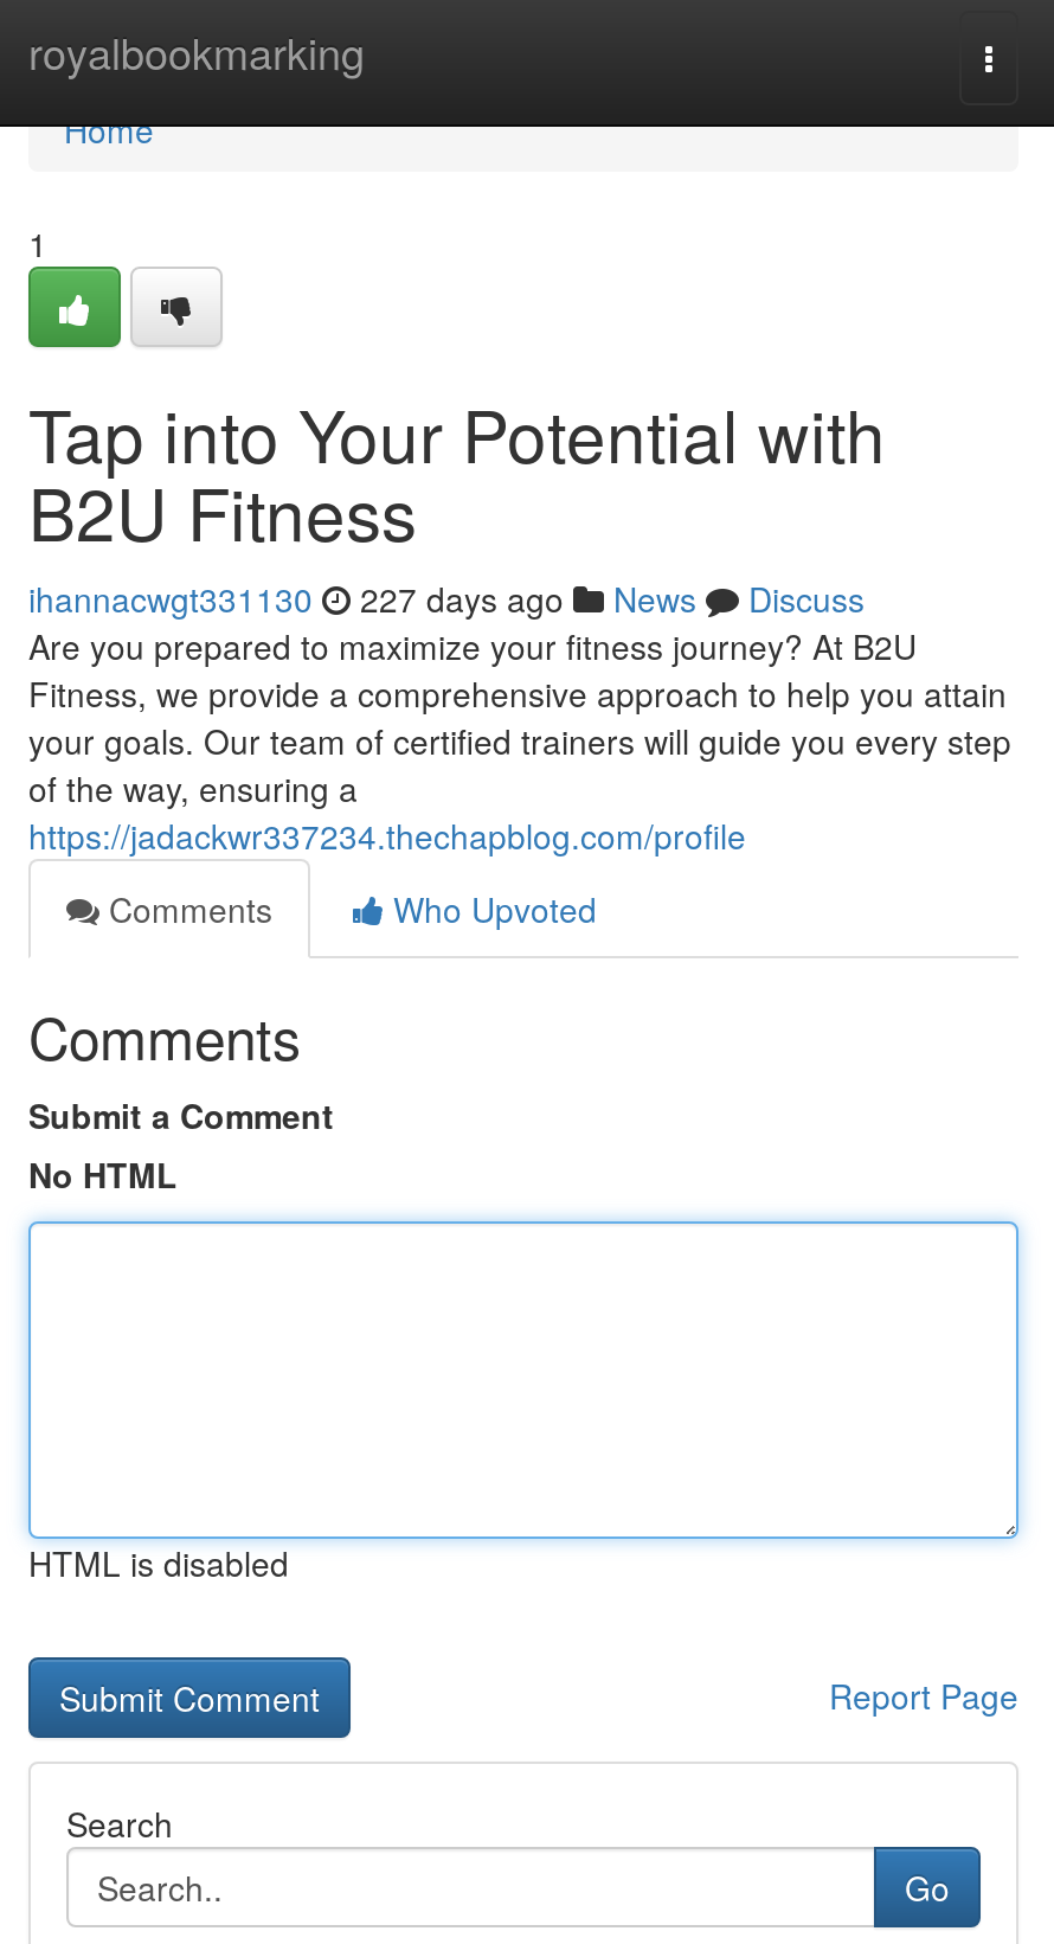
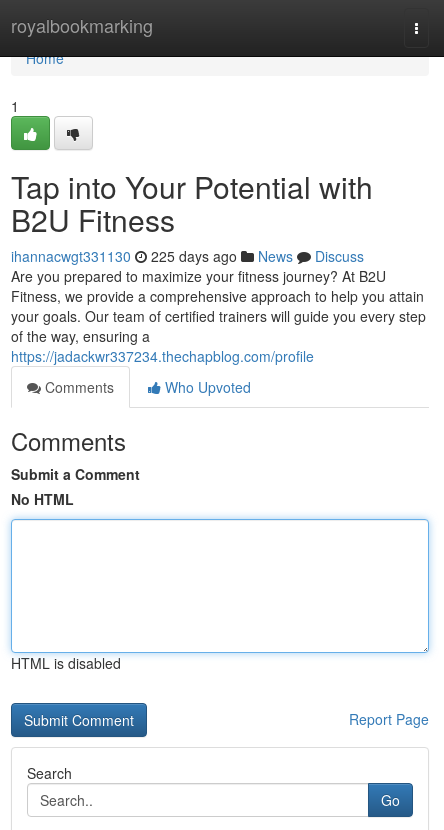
[28,575,865,622] ihannacwgt331130 227 days ago News Discuss -> [11,246,364,266] ihannacwgt331130 225 days ago News Discuss

